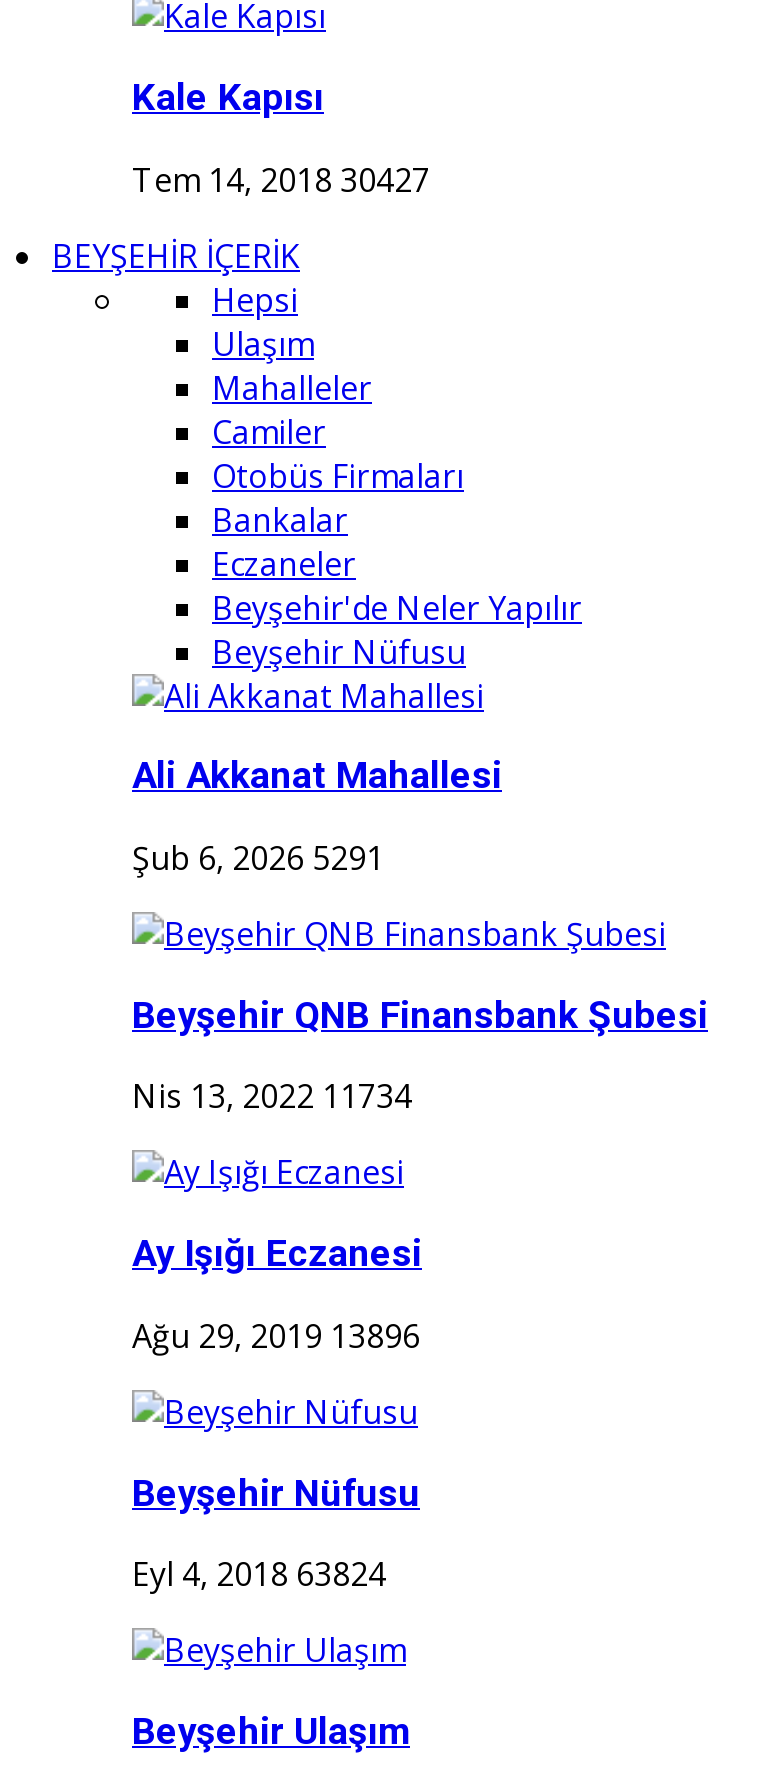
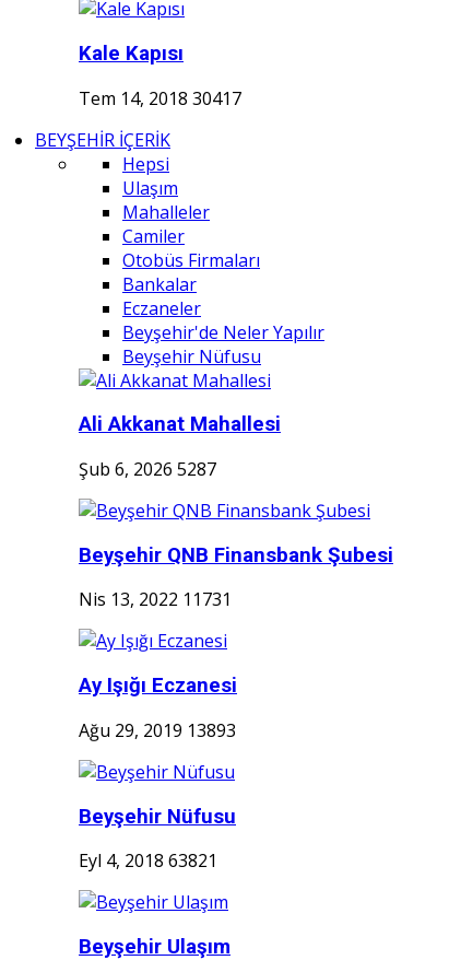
[132,157,430,201] Tem 14, 2018 30427 -> [79,86,241,110] Tem 14, 2018 30417
[132,836,384,880] Şub 6, 2026 5291 -> [79,457,216,481] Şub 6, 2026 5287
[132,1075,412,1119] Nis 13, 2022 11734 -> [79,588,232,612] Nis 13, 2022 11731
[132,1314,420,1358] Ağu 29, 2019 13896 -> [79,718,236,742] Ağu 29, 2019 13893
[132,1553,386,1597] Eyl 4, 2018 63824 -> [79,849,217,873] Eyl 4, 2018 63821

